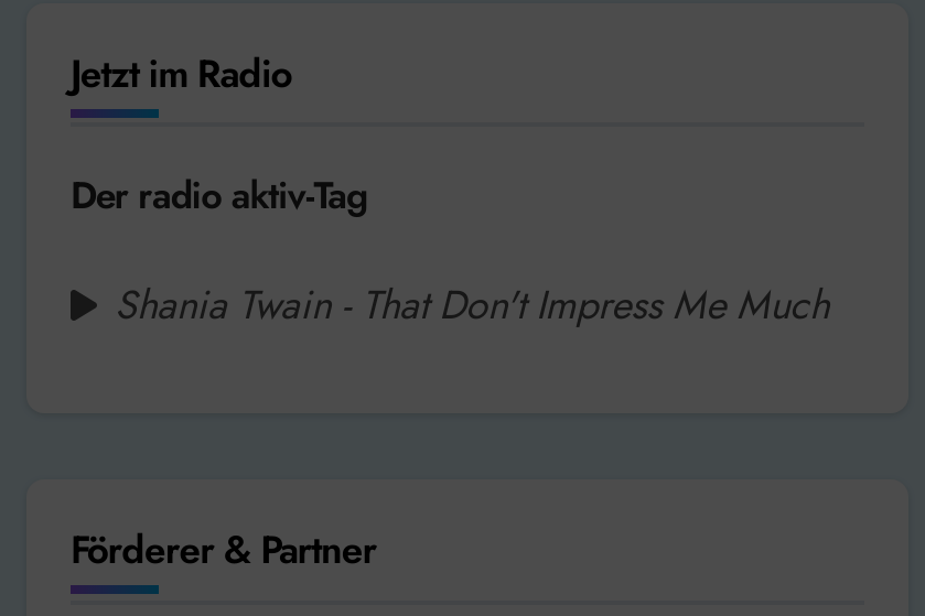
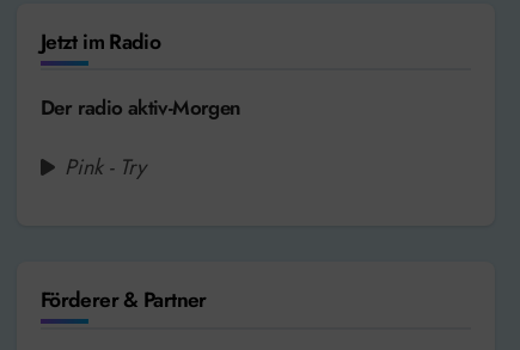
[71,169,367,222] Der radio aktiv-Tag -> [41,94,241,122] Der radio aktiv-Morgen
[115,277,829,335] Shania Twain - That Don't Impress Me Much -> [65,152,146,183] Pink - Try

